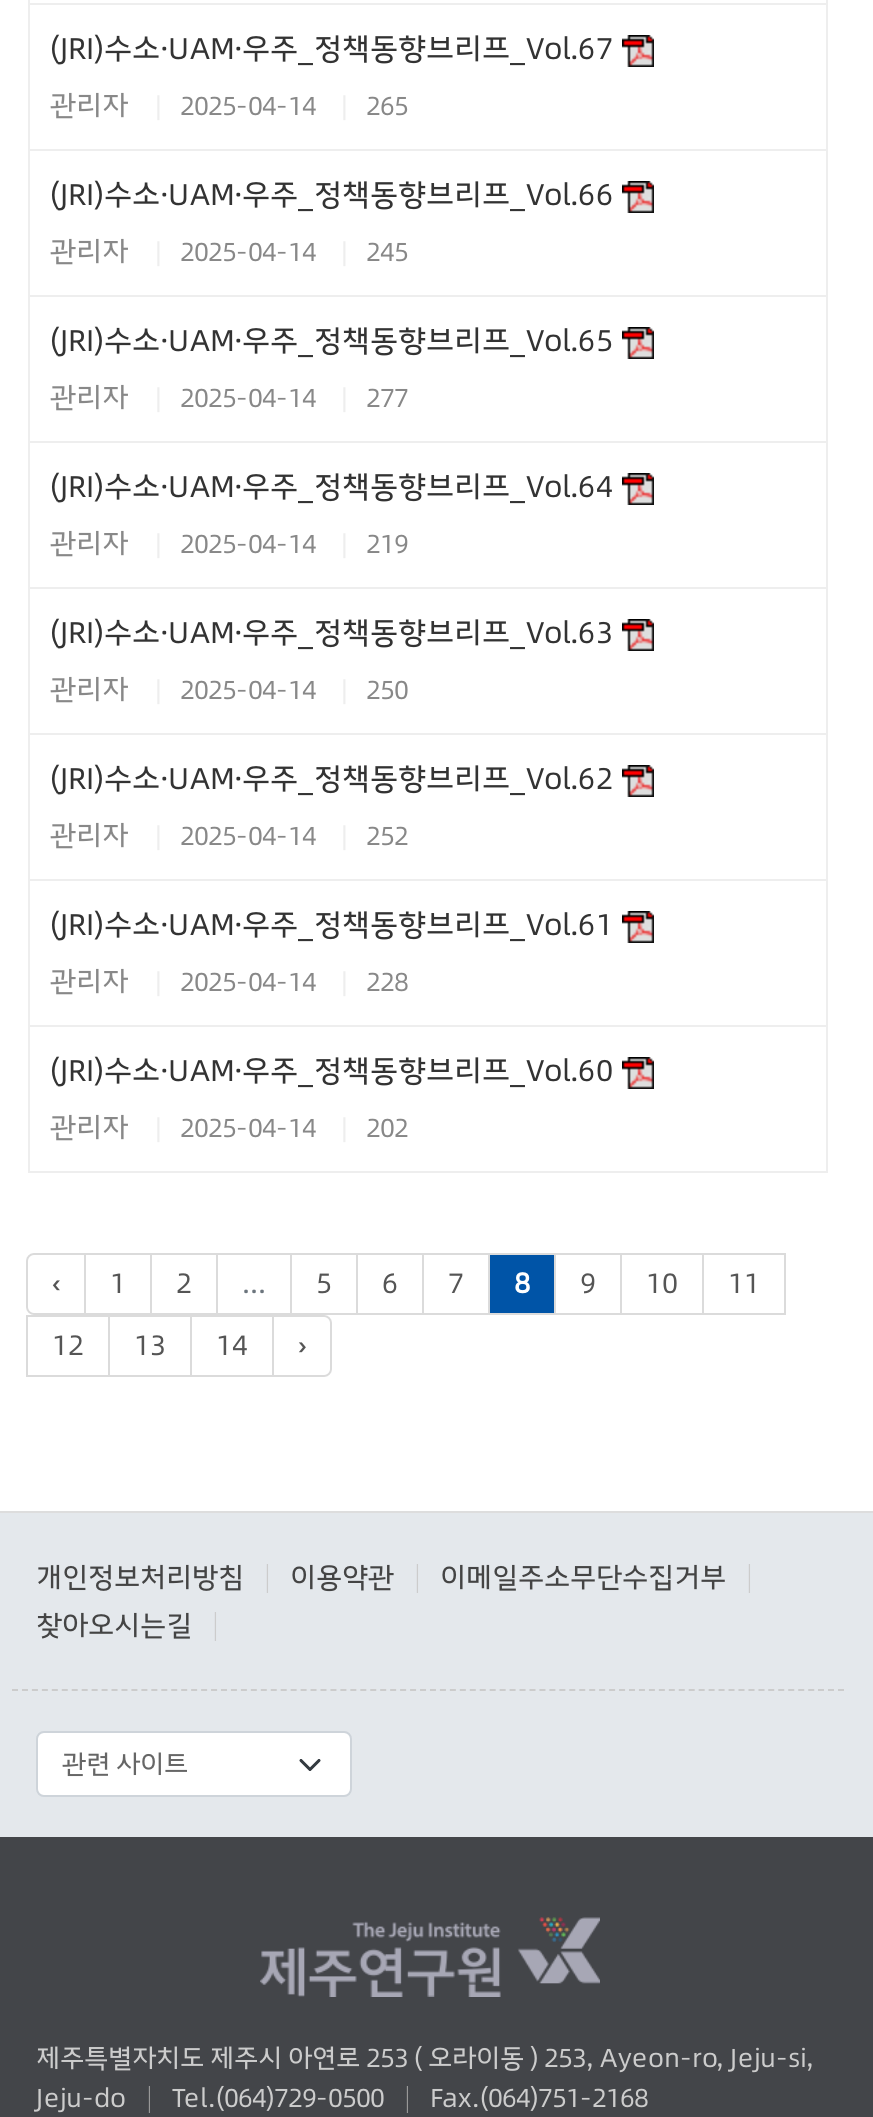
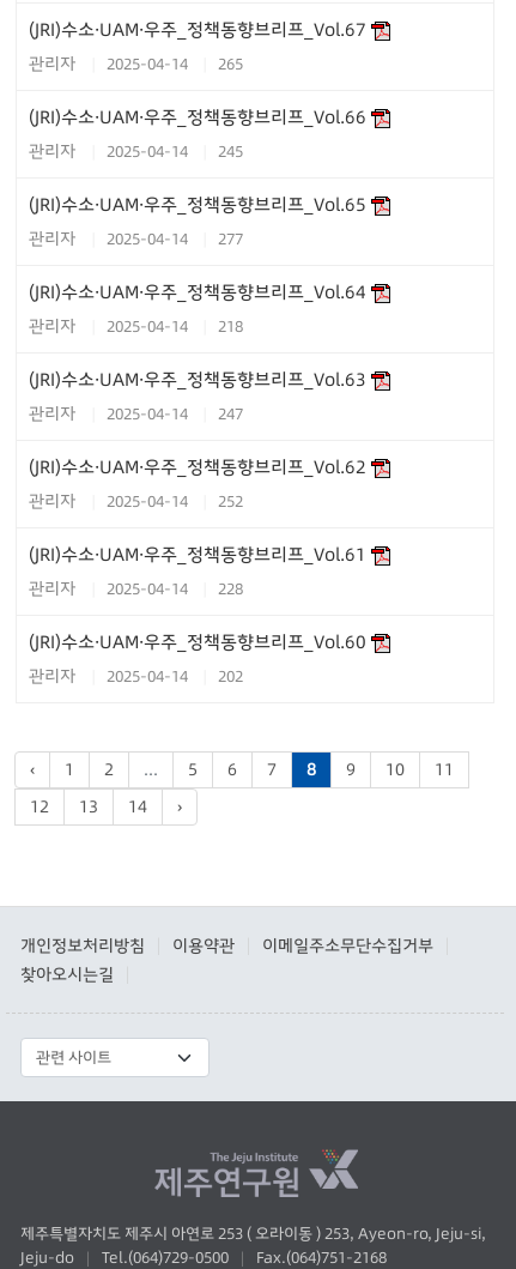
[50,523,408,563] 관리자 2025-04-14 219 -> [29,314,243,338] 관리자 2025-04-14 218
[50,669,408,709] 관리자 2025-04-14 250 -> [29,401,243,425] 관리자 2025-04-14 247

